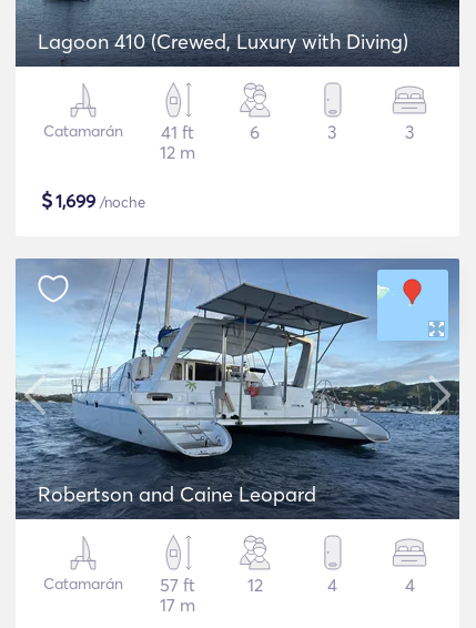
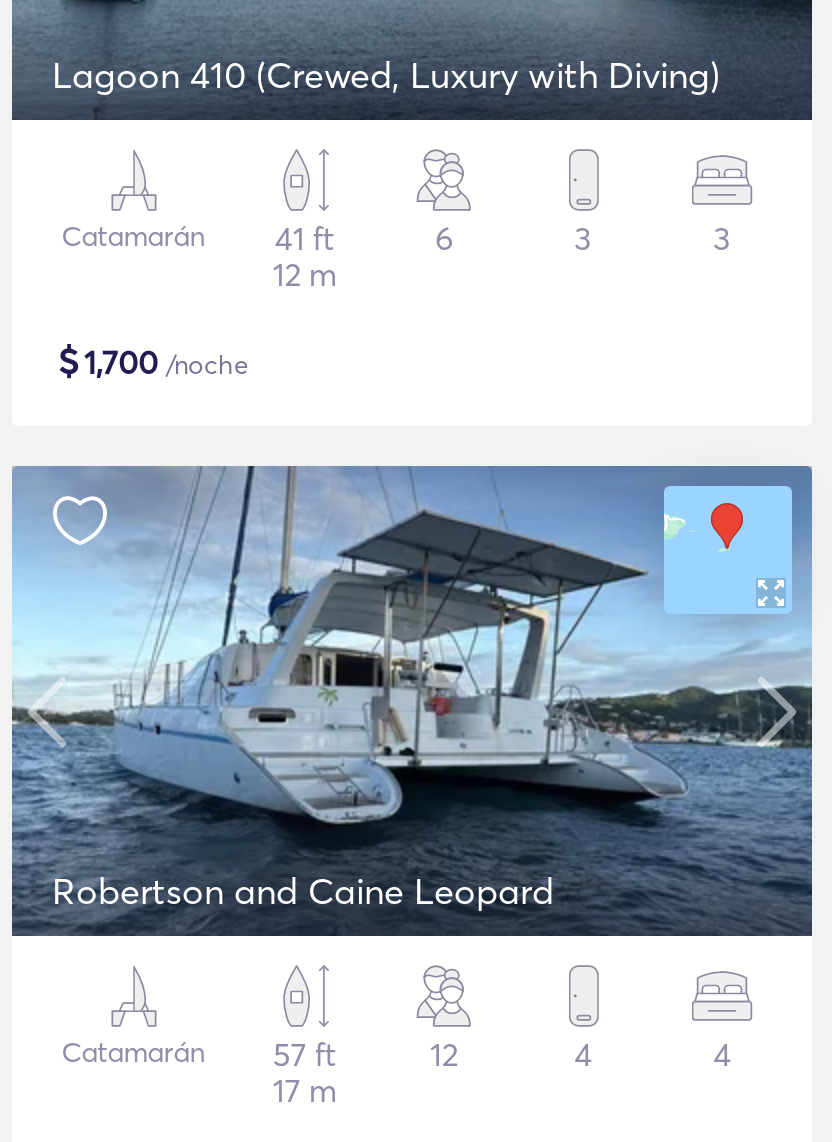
[41,188,145,213] $1,699 /noche -> [58,338,248,384] $1,700 /noche

